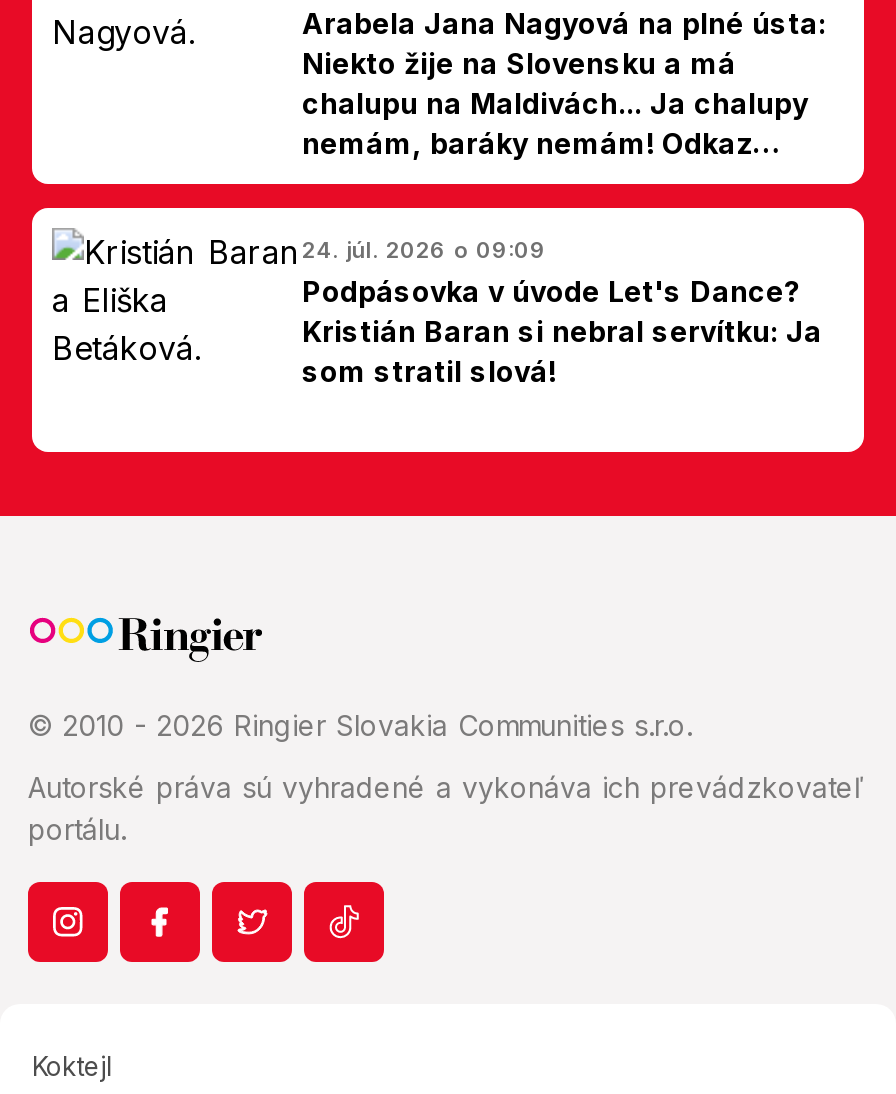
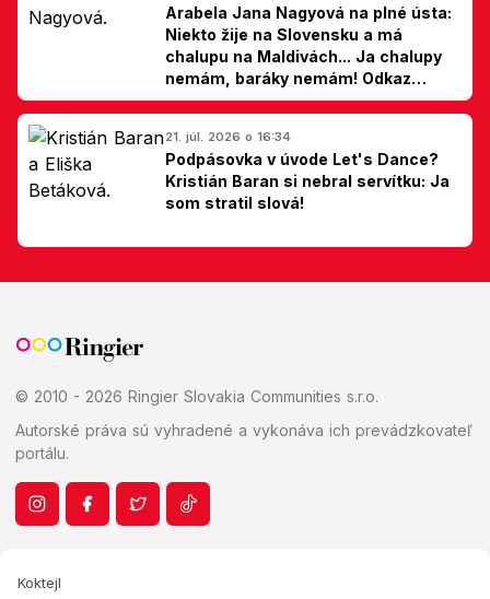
[302,235,546,263] 24. júl. 2026 o 09:09 -> [165,129,291,144] 21. júl. 2026 o 16:34

